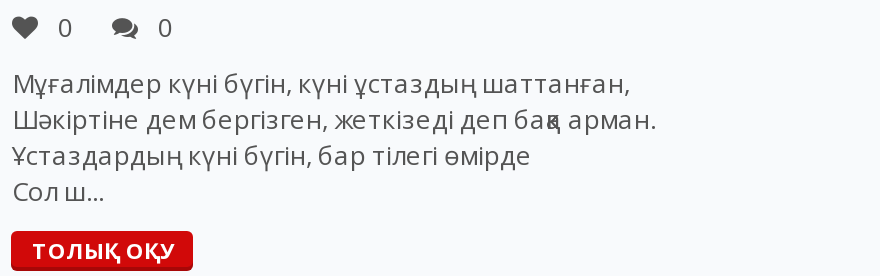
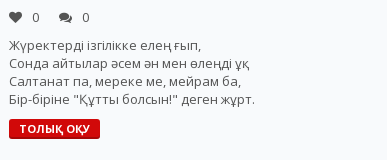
[12,65,656,209] Мұғалімдер күні бүгін, күні ұстаздың шаттанған, | Шәкіртіне дем бергізген, жеткізеді деп баққа арман. | Ұстаздардың күні бүгін, бар тілегі өмірде | Сол ш... -> [9,36,255,108] Жүректерді ізгілікке елең ғып, | Сонда айтылар әсем ән мен өлеңді ұқ. | Салтанат па, мереке ме, мейрам ба, | Бір-біріне "Құтты болсын!" деген жұрт.

